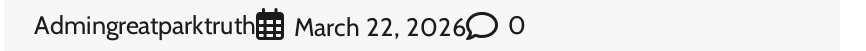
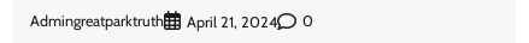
[294,11,466,41] March 22, 2026 -> [187,13,277,30] April 21, 2024

